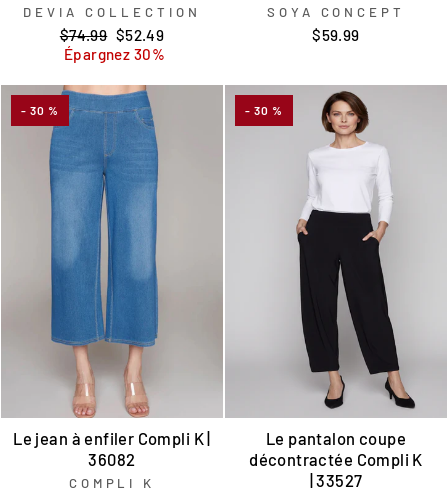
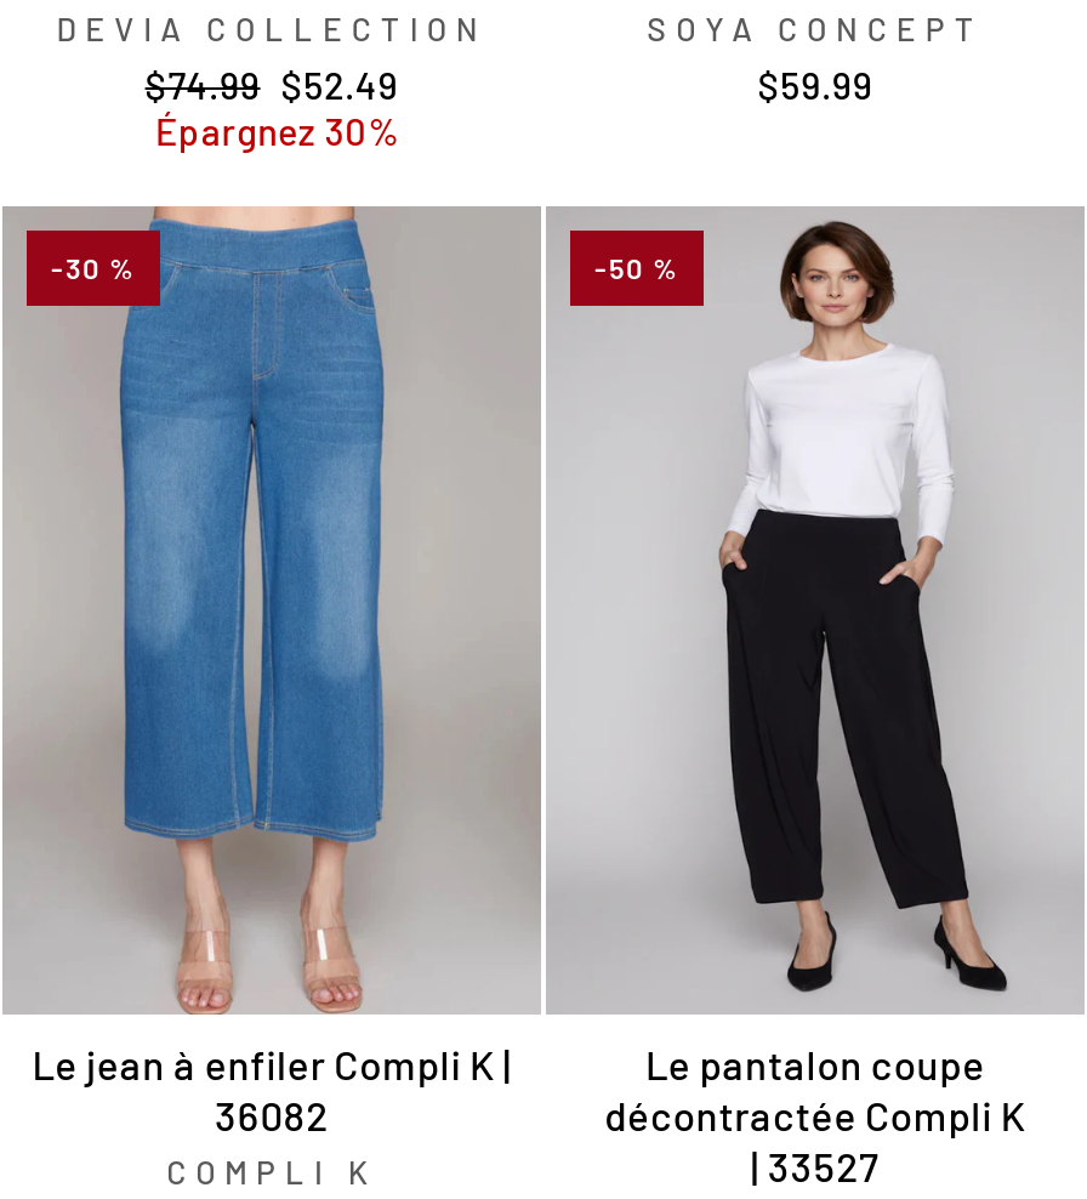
[21,103,59,117] - 30 % -> [51,250,136,284] -30 %
[245,103,283,117] - 30 % -> [594,250,679,284] -50 %

